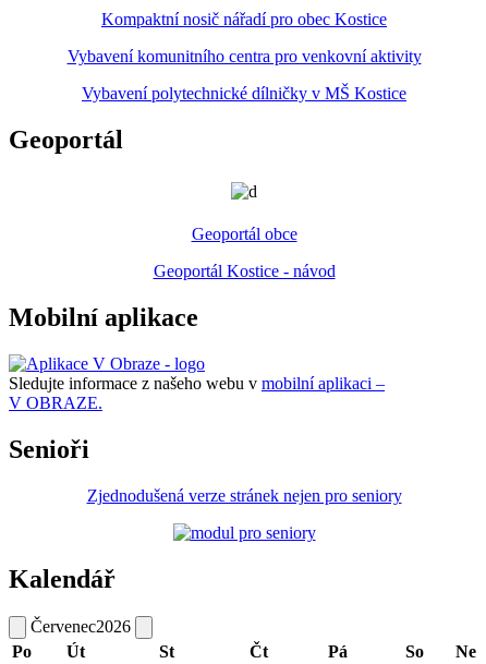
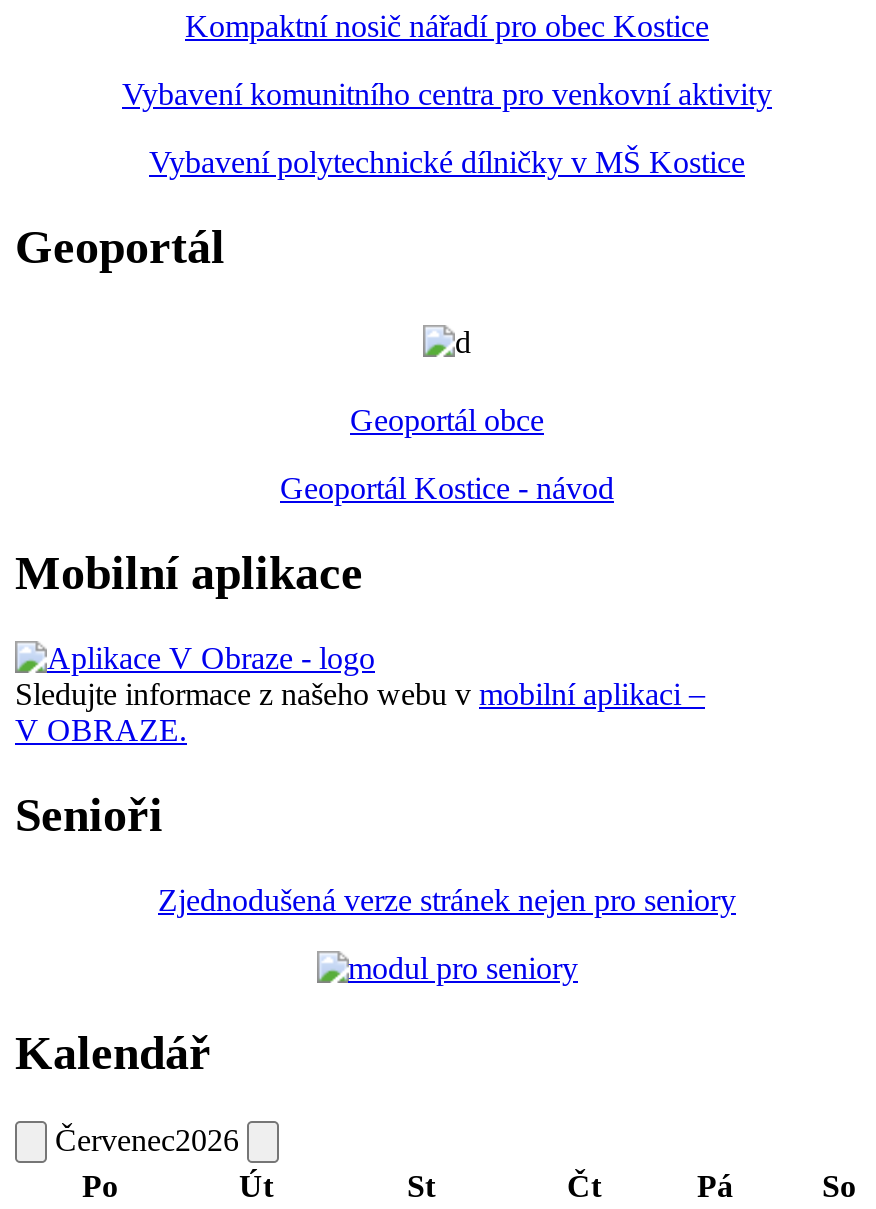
[455,642,476,660] Ne -> none

